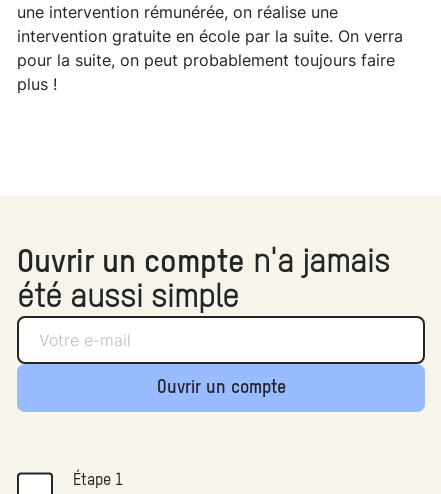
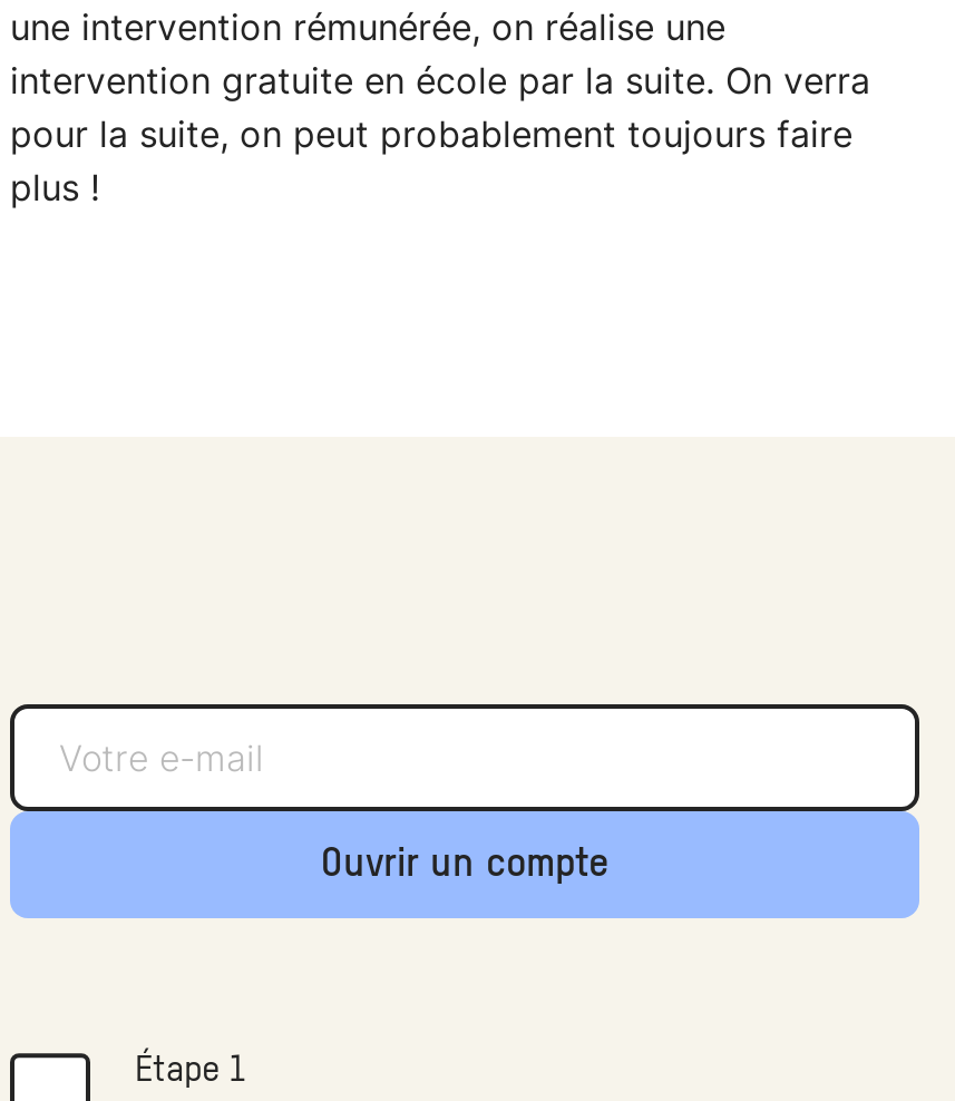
[17,247,390,314] Ouvrir un compte n'a jamais | été aussi simple -> none

